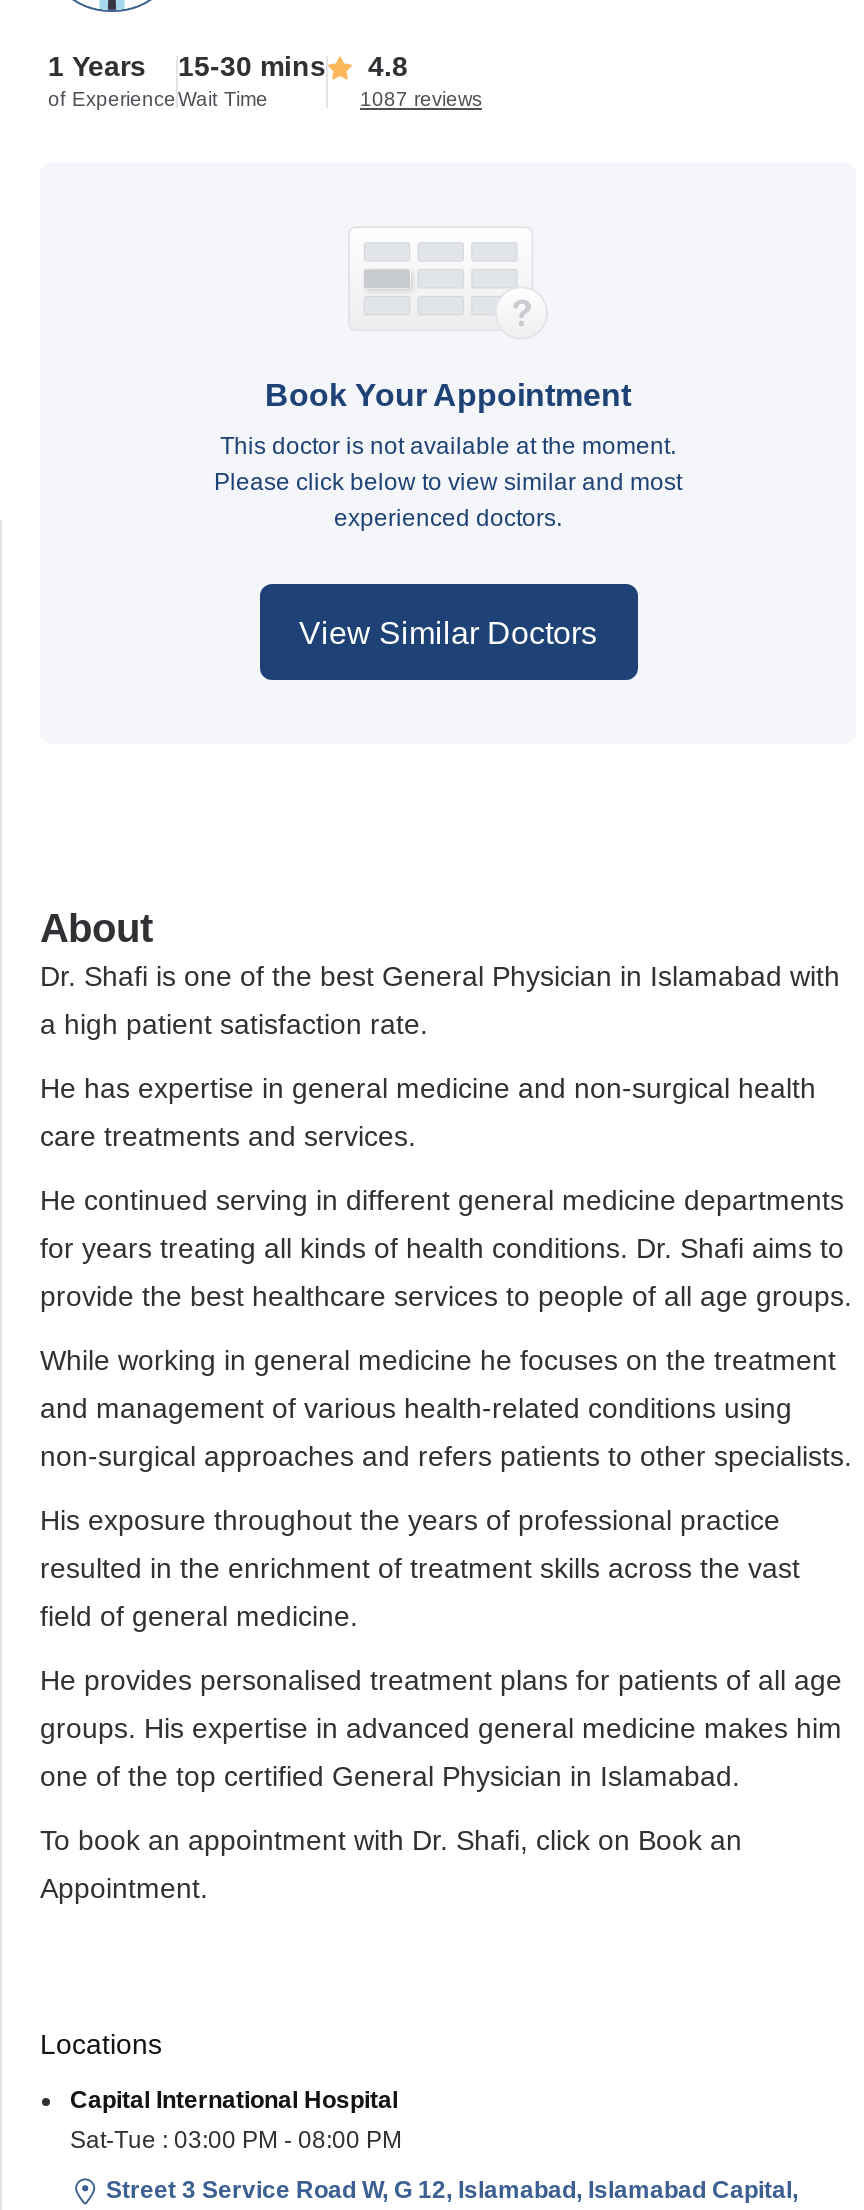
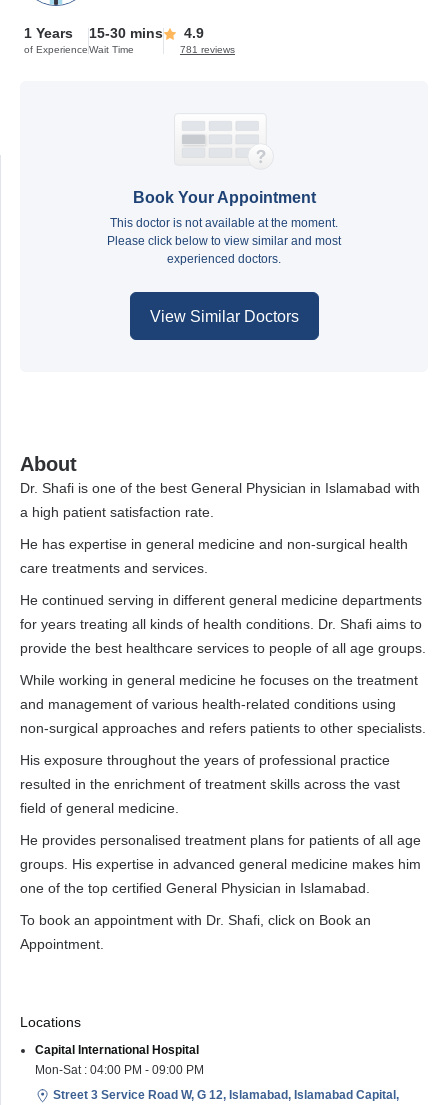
[48,50,408,82] 1 Years 15-30 mins 4.8 -> [24,25,204,41] 1 Years 15-30 mins 4.9
[360,88,482,110] 1087 reviews -> [180,44,235,55] 781 reviews
[70,2126,402,2154] Sat-Tue : 03:00 PM - 08:00 PM -> [35,1063,204,1077] Mon-Sat : 04:00 PM - 09:00 PM

